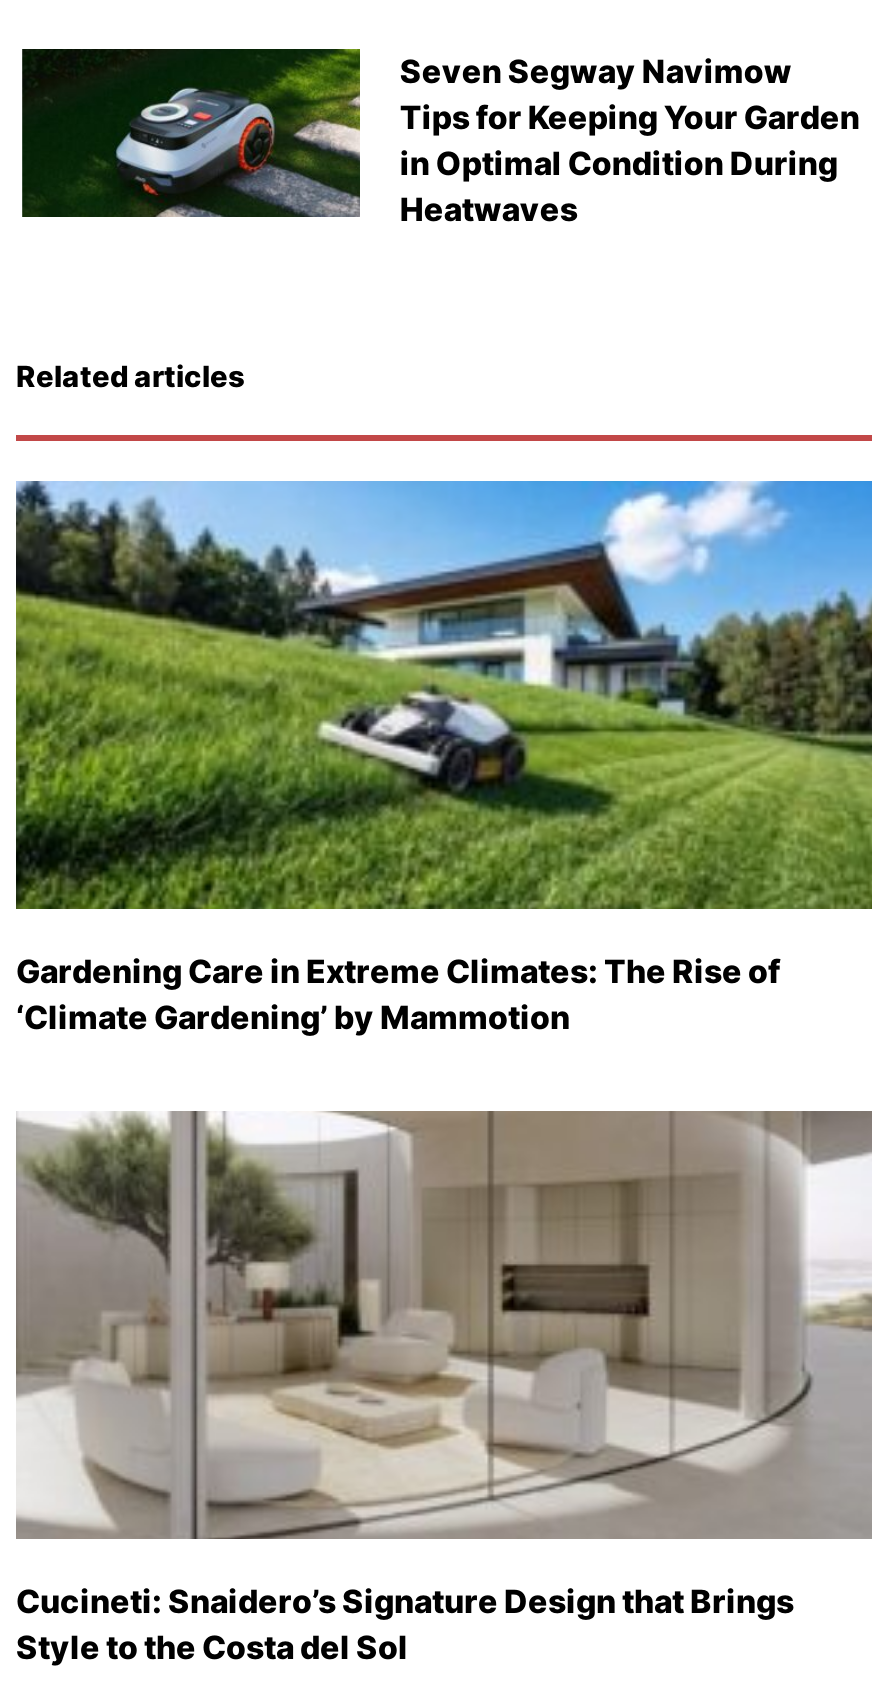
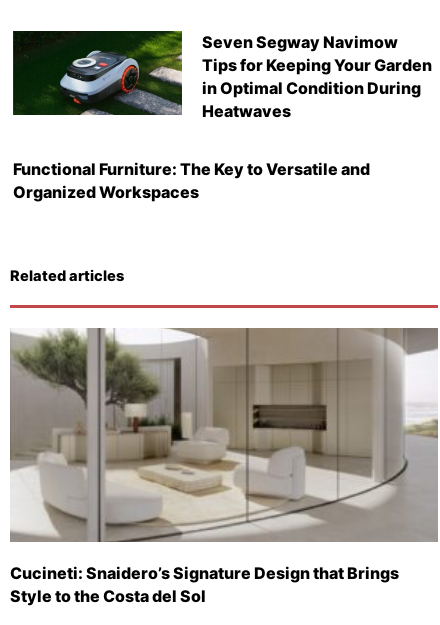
none -> [13,159,370,202] Functional Furniture: The Key to Versatile and | Organized Workspaces
moved [16,358,244,394] -> [10,267,124,285]: Related articles
[14,479,874,1036] [image] | Gardening Care in Extreme Climates: The Rise of | ‘Climate Gardening’ by Mammotion -> none

